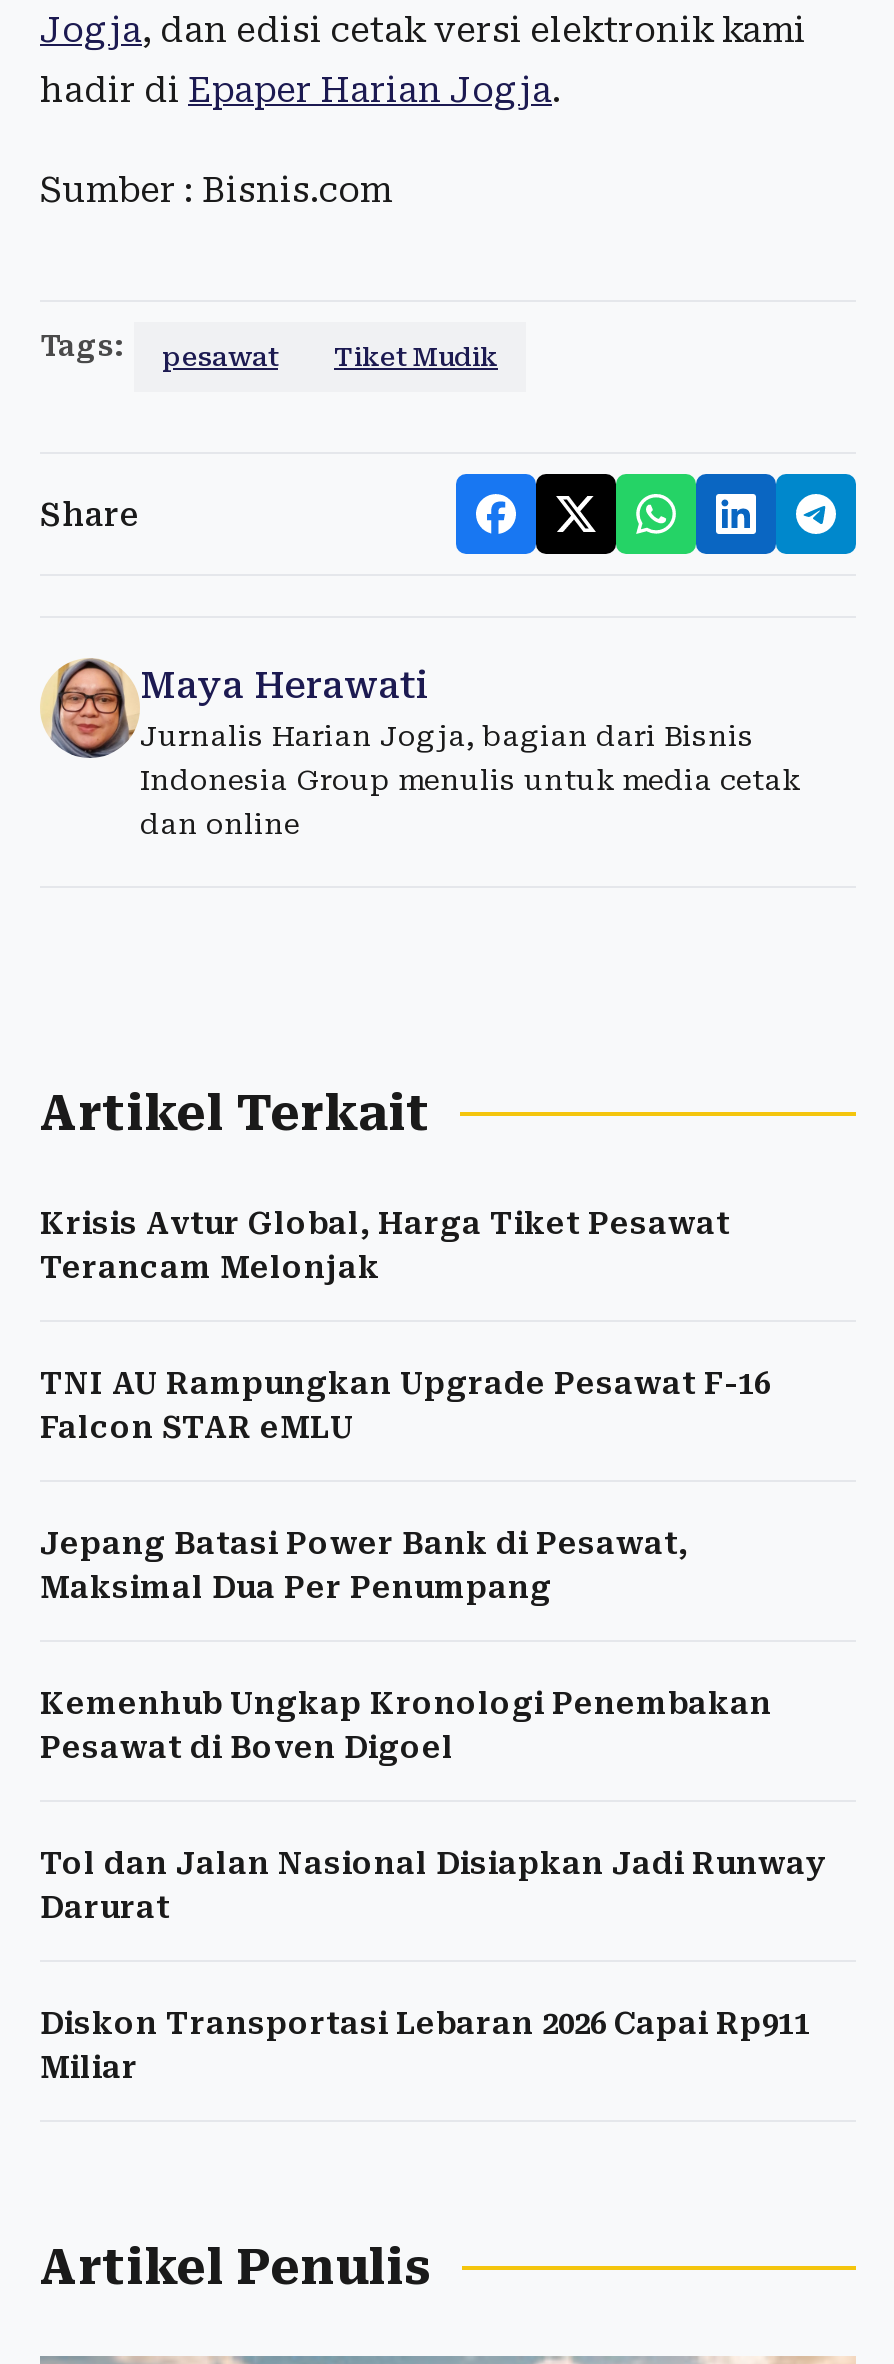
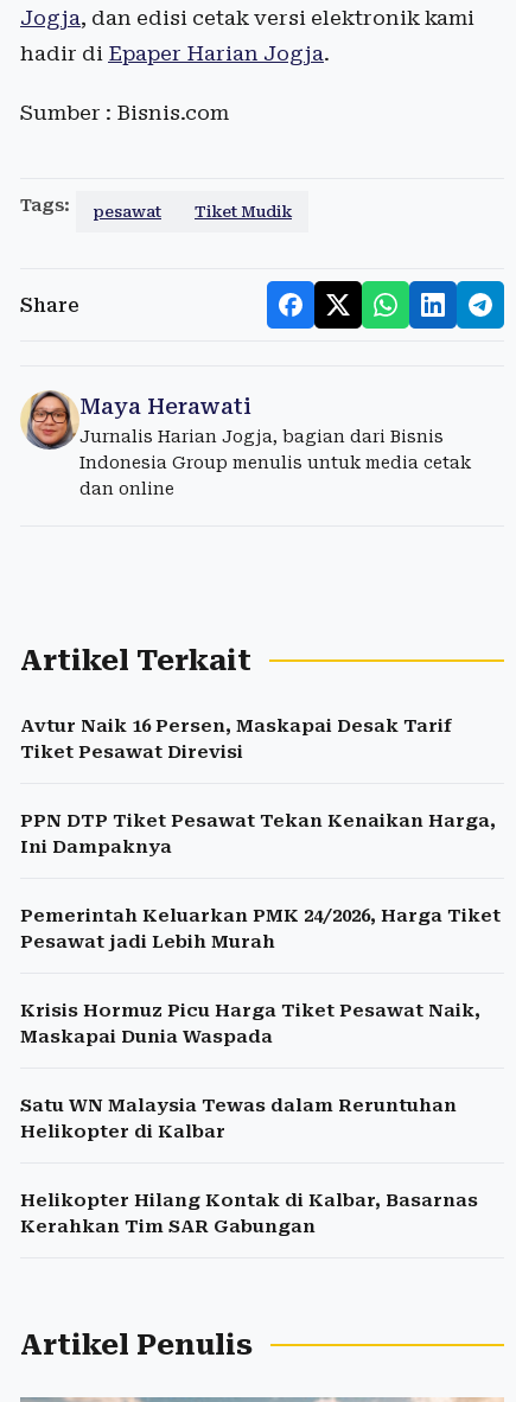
[40,1206,730,1286] Krisis Avtur Global, Harga Tiket Pesawat | Terancam Melonjak -> [20,715,452,763] Avtur Naik 16 Persen, Maskapai Desak Tarif | Tiket Pesawat Direvisi
[40,1366,770,1446] TNI AU Rampungkan Upgrade Pesawat F-16 | Falcon STAR eMLU -> [20,810,496,858] PPN DTP Tiket Pesawat Tekan Kenaikan Harga, | Ini Dampaknya
[40,1526,688,1606] Jepang Batasi Power Bank di Pesawat, | Maksimal Dua Per Penumpang -> [20,905,501,953] Pemerintah Keluarkan PMK 24/2026, Harga Tiket | Pesawat jadi Lebih Murah
[40,1686,772,1766] Kemenhub Ungkap Kronologi Penembakan | Pesawat di Boven Digoel -> [20,1000,480,1047] Krisis Hormuz Picu Harga Tiket Pesawat Naik, | Maskapai Dunia Waspada
[40,1846,826,1926] Tol dan Jalan Nasional Disiapkan Jadi Runway | Darurat -> [20,1095,457,1142] Satu WN Malaysia Tewas dalam Reruntuhan | Helikopter di Kalbar
[40,2006,810,2086] Diskon Transportasi Lebaran 2026 Capai Rp911 | Miliar -> [20,1190,478,1237] Helikopter Hilang Kontak di Kalbar, Basarnas | Kerahkan Tim SAR Gabungan

